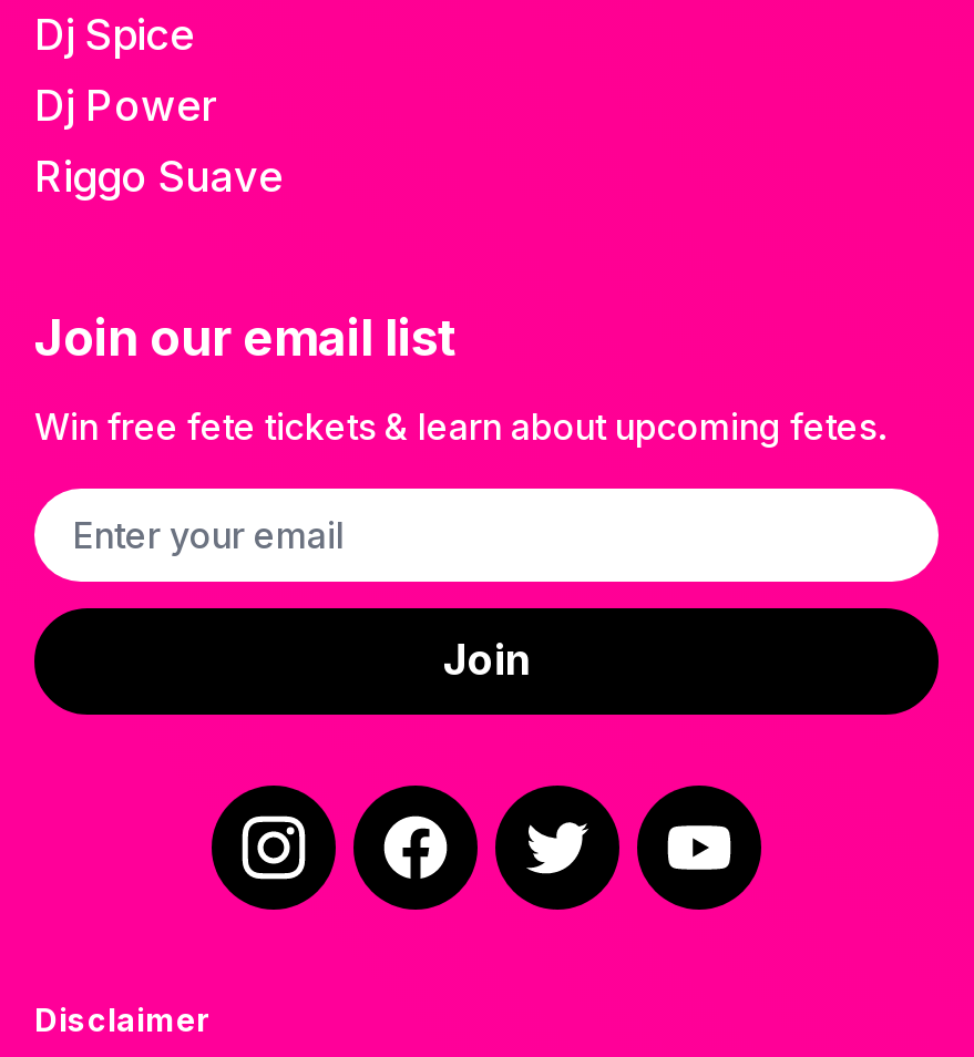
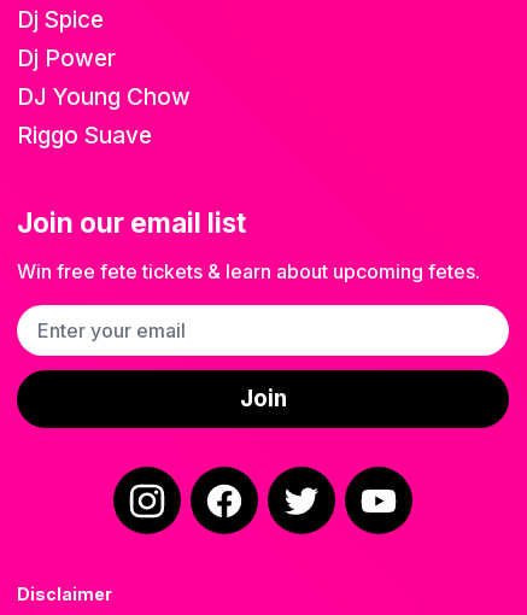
none -> [17,84,191,112] DJ Young Chow

